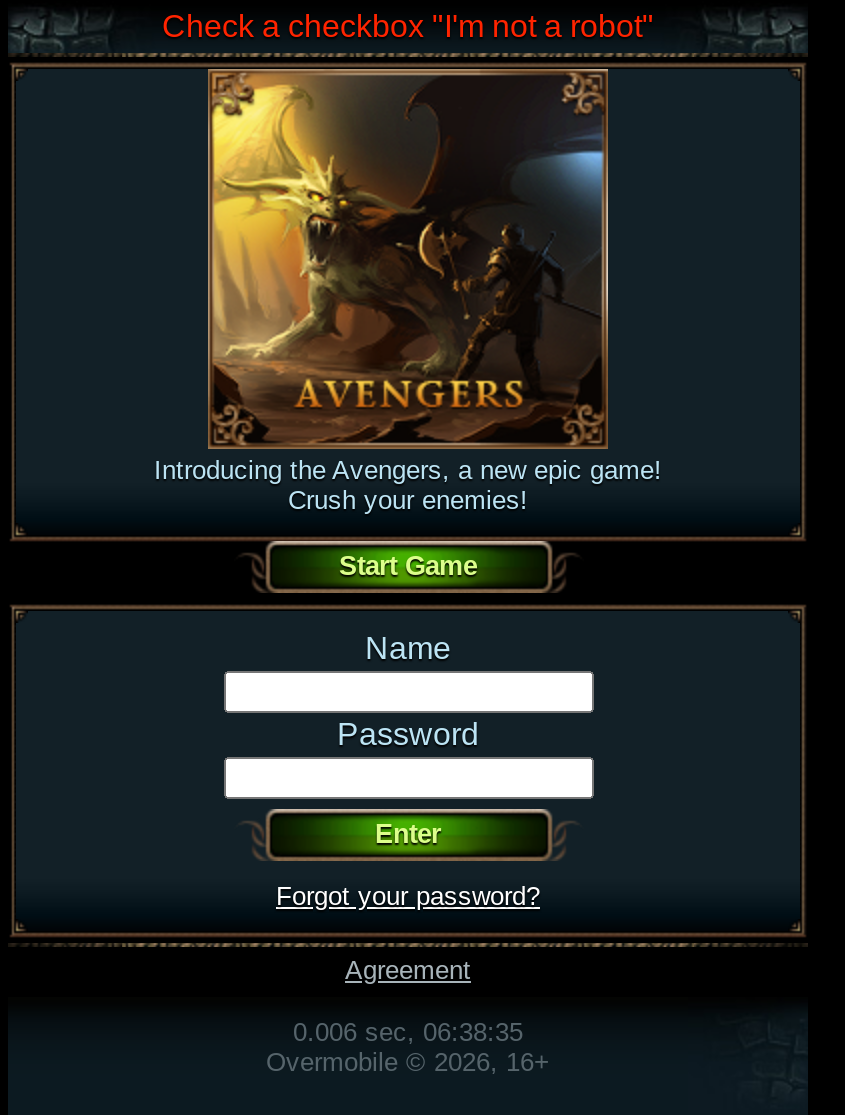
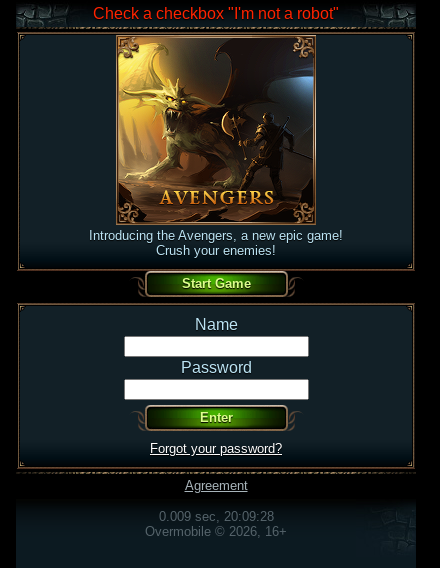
[293,1016,523,1046] 0.006 sec, 06:38:35 -> [158,508,273,523] 0.009 sec, 20:09:28

